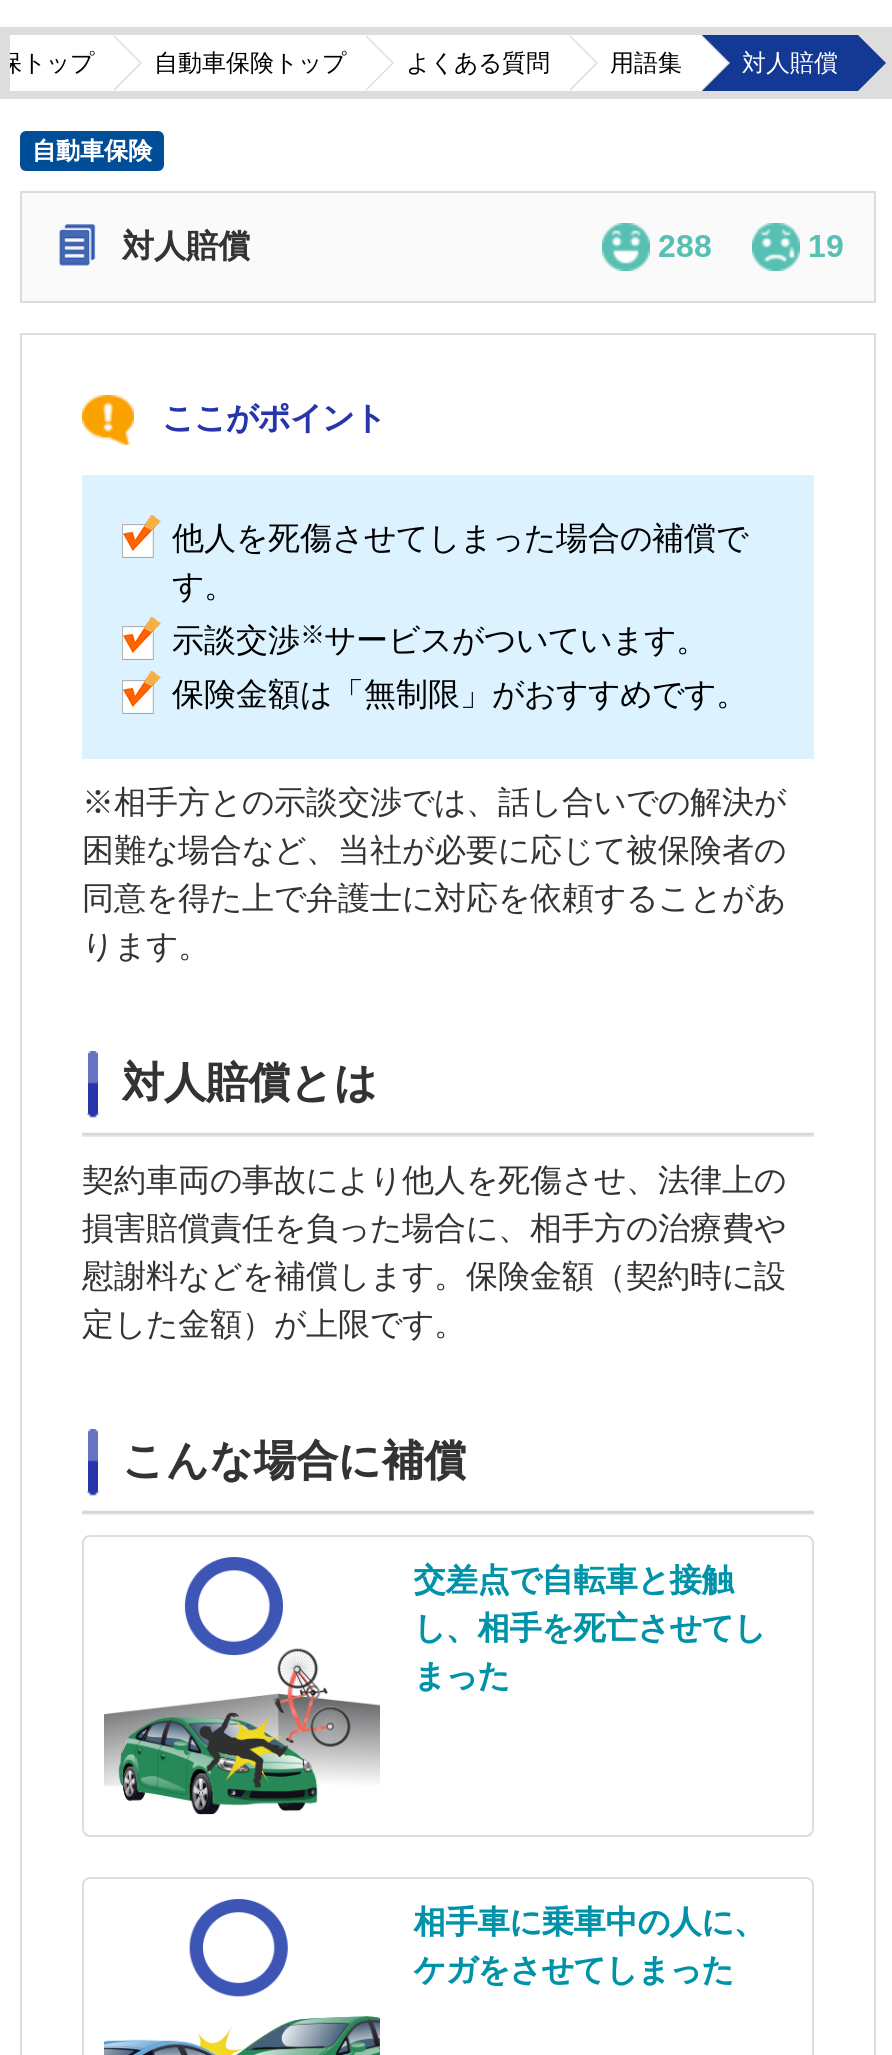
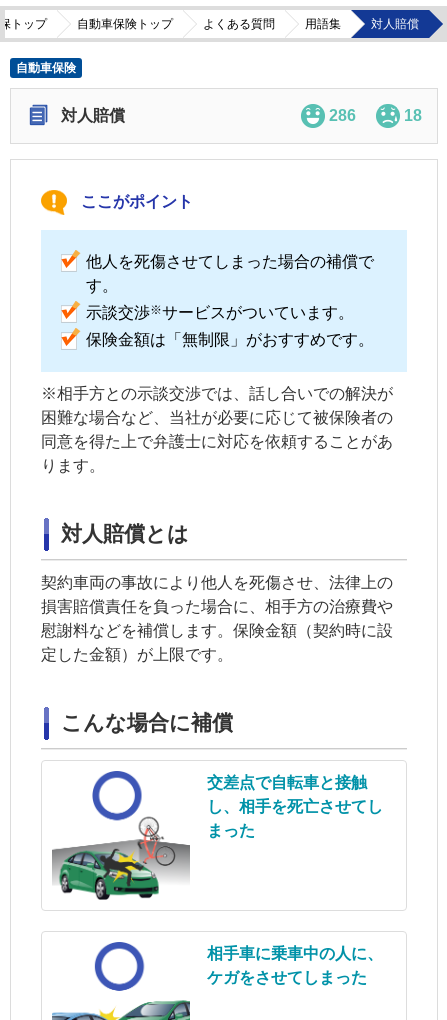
[658,229,712,263] 288 -> [329,107,356,124] 286
[808,229,844,263] 19 -> [404,107,422,124] 18

